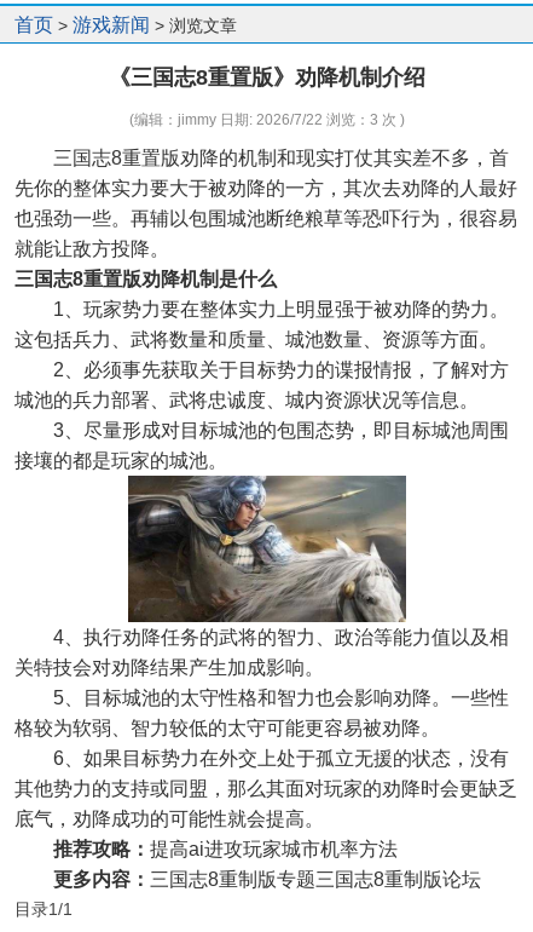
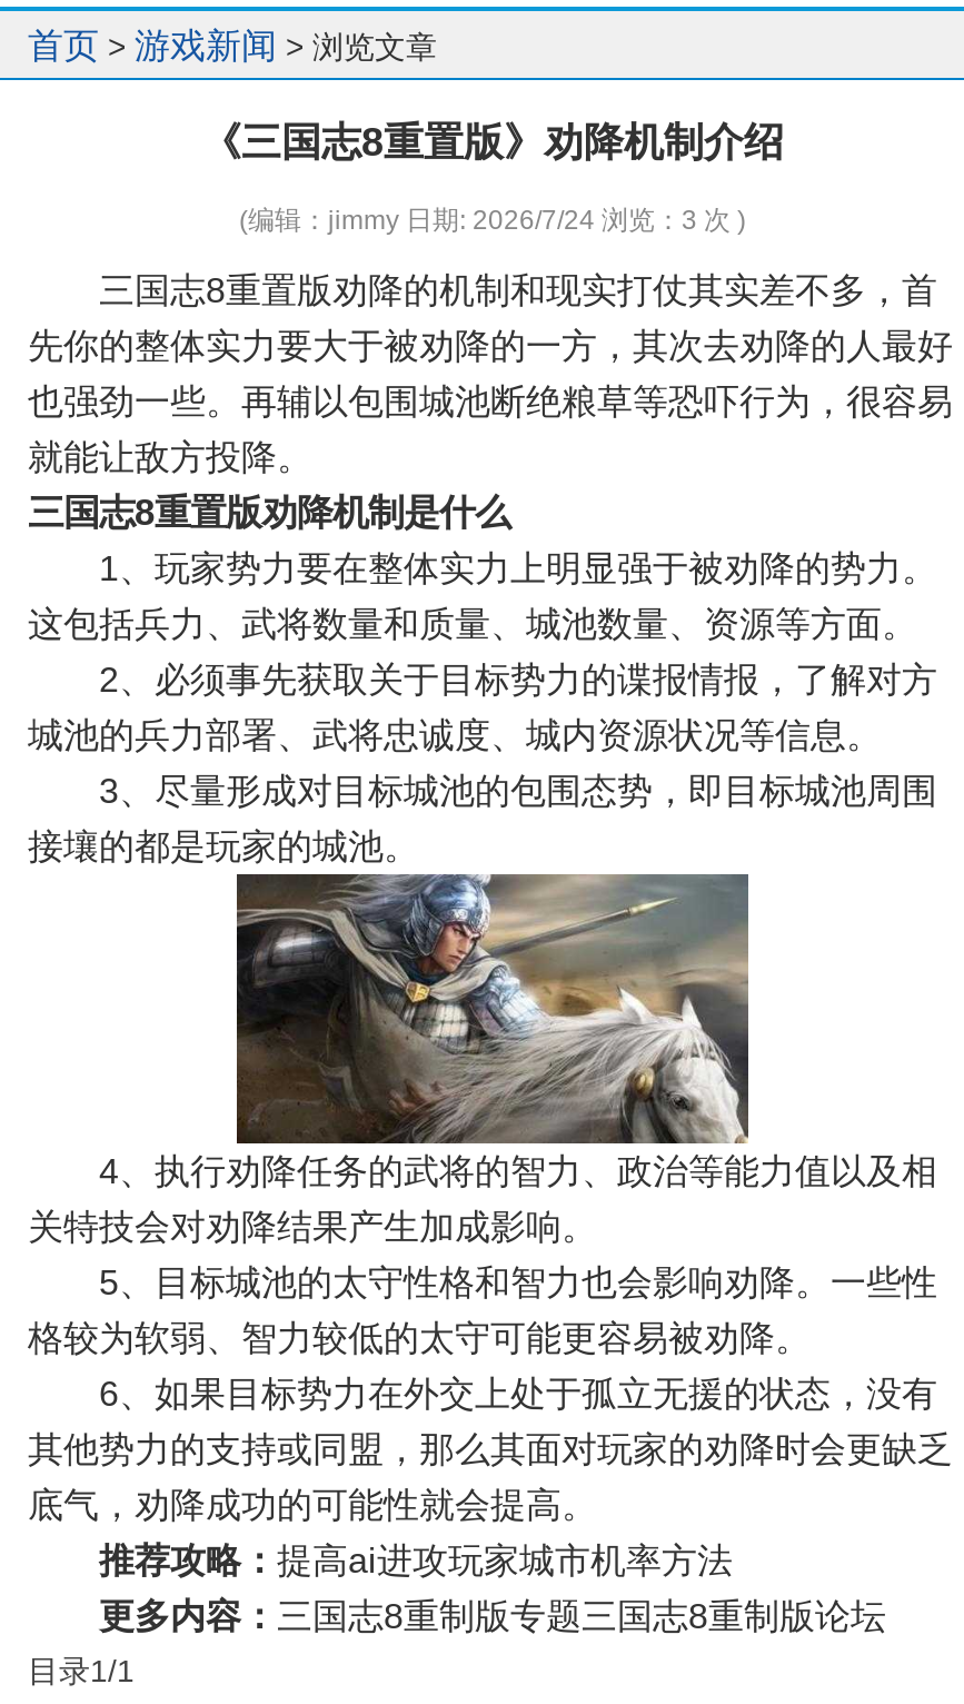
[129,111,405,128] (编辑：jimmy 日期: 2026/7/22 浏览：3 次 ) -> [239,205,746,236] (编辑：jimmy 日期: 2026/7/24 浏览：3 次 )

